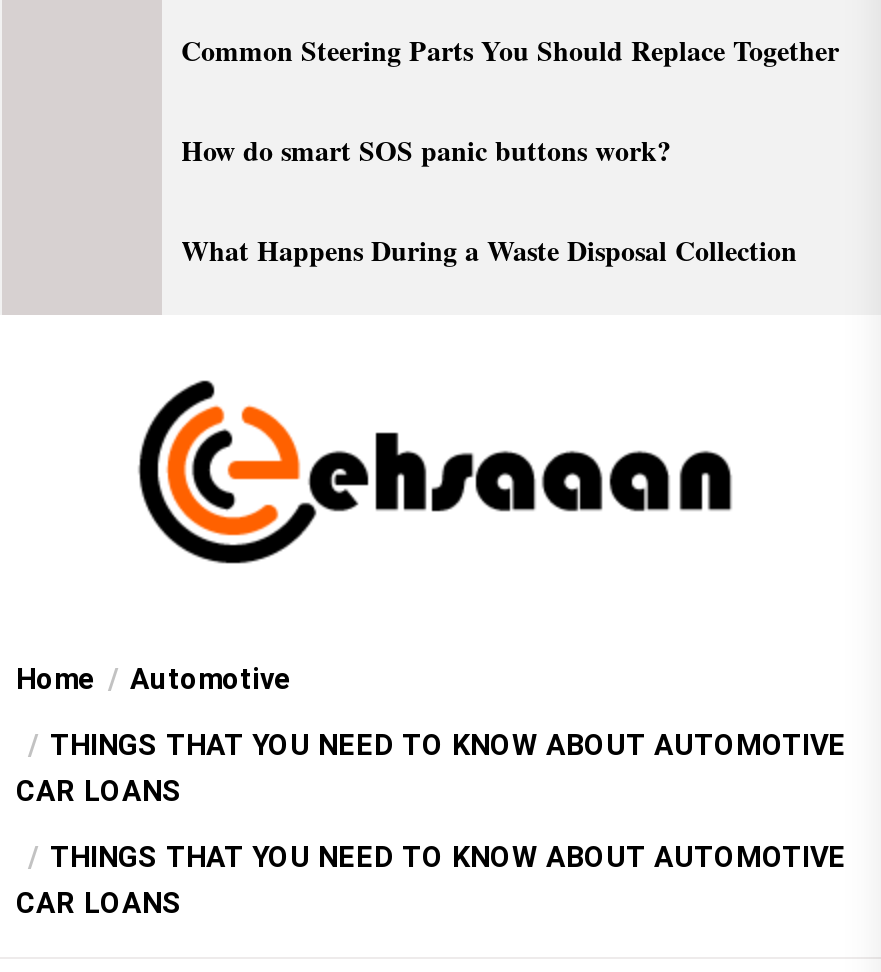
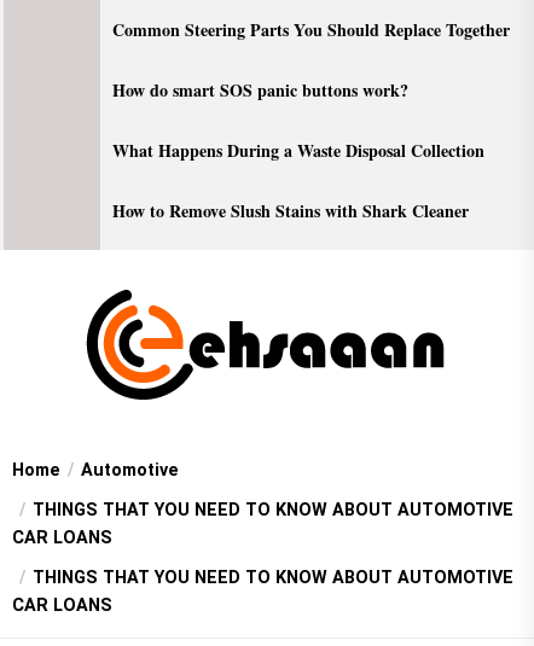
none -> [112,198,468,223] How to Remove Slush Stains with Shark Cleaner

